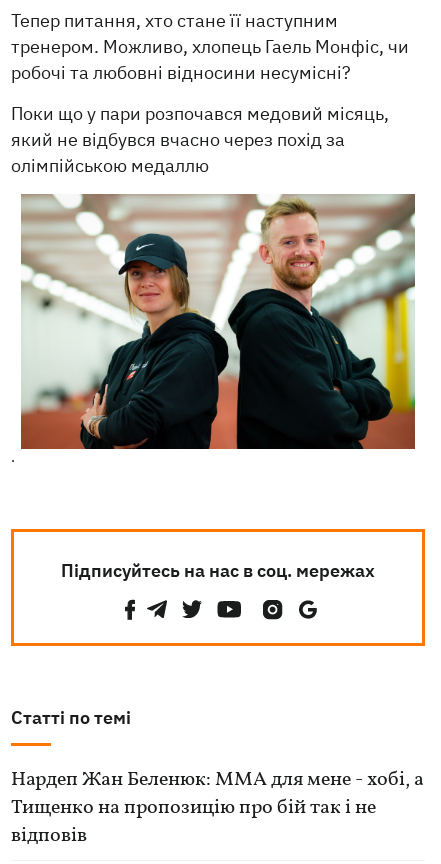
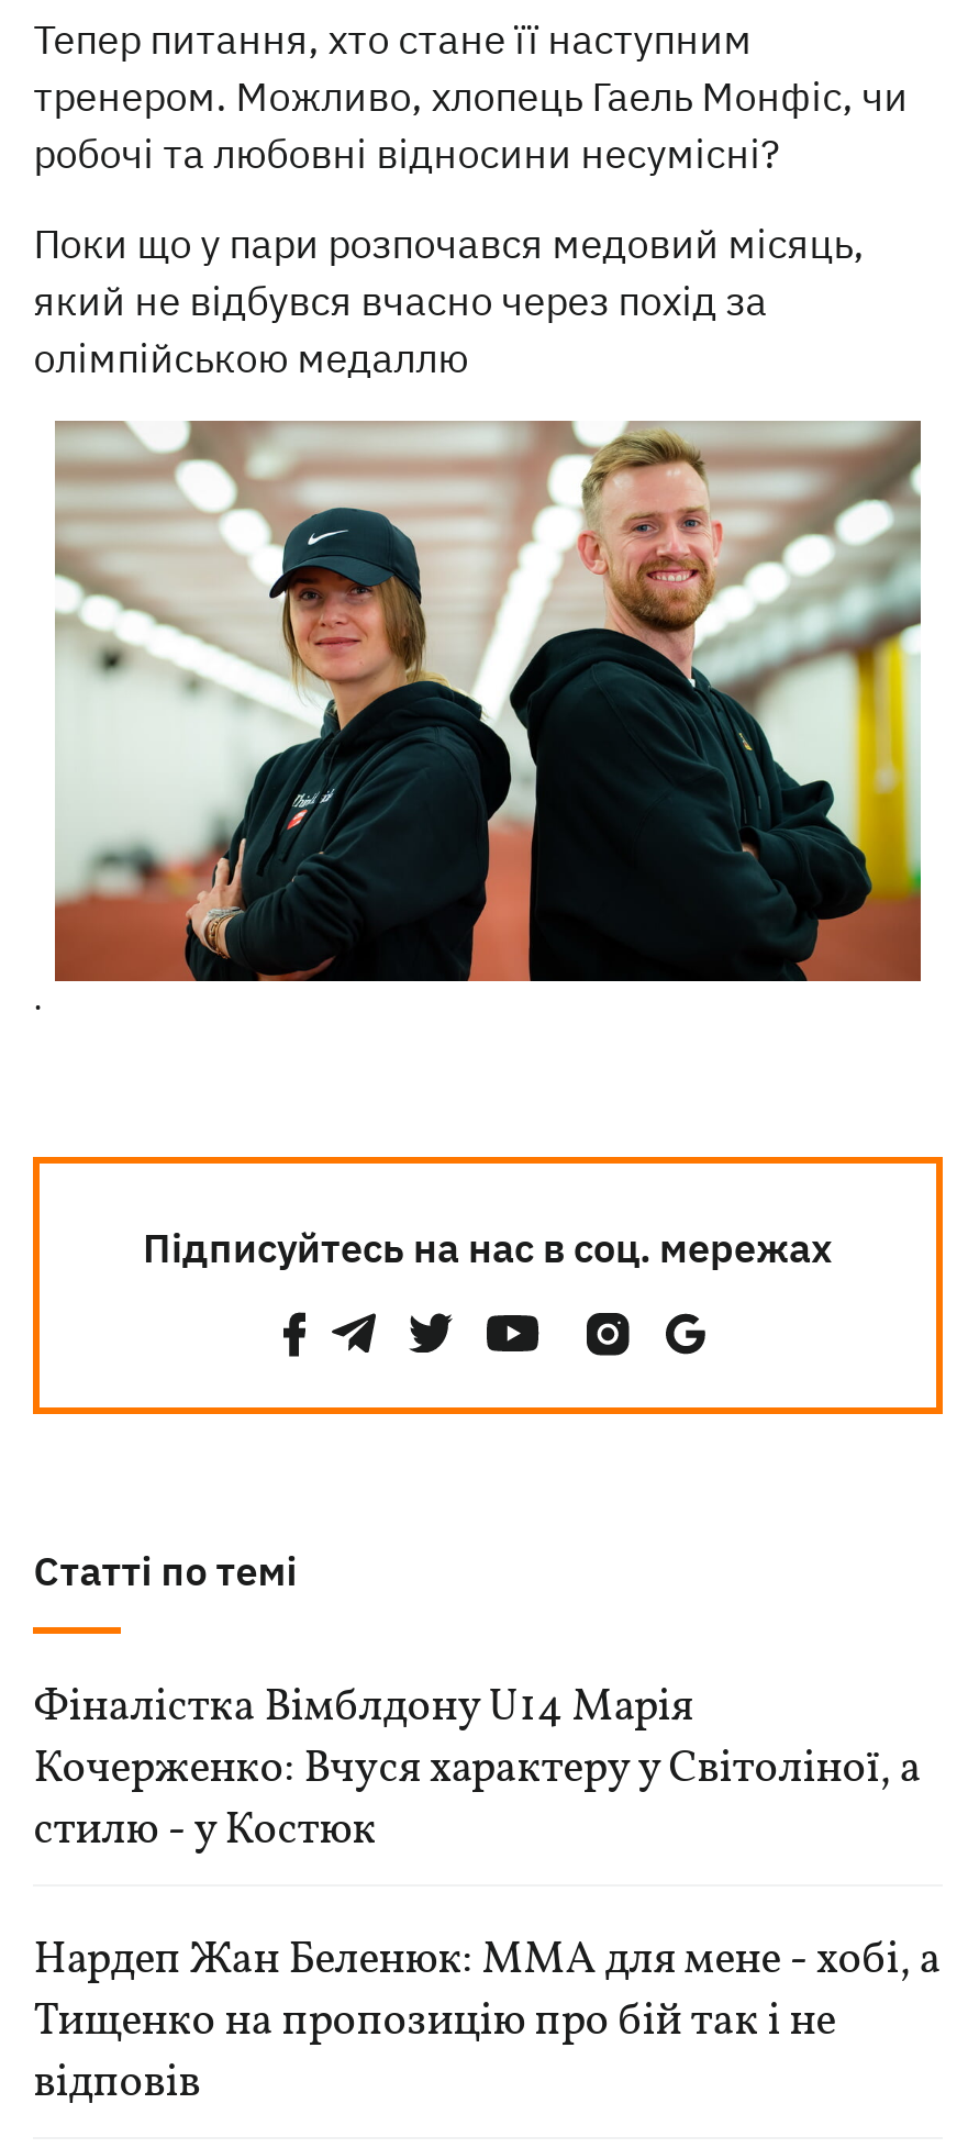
none -> [33,1679,921,1863] Фіналістка Вімблдону U14 Марія | Кочерженко: Вчуся характеру у Світоліної, а | стилю - у Костюк

